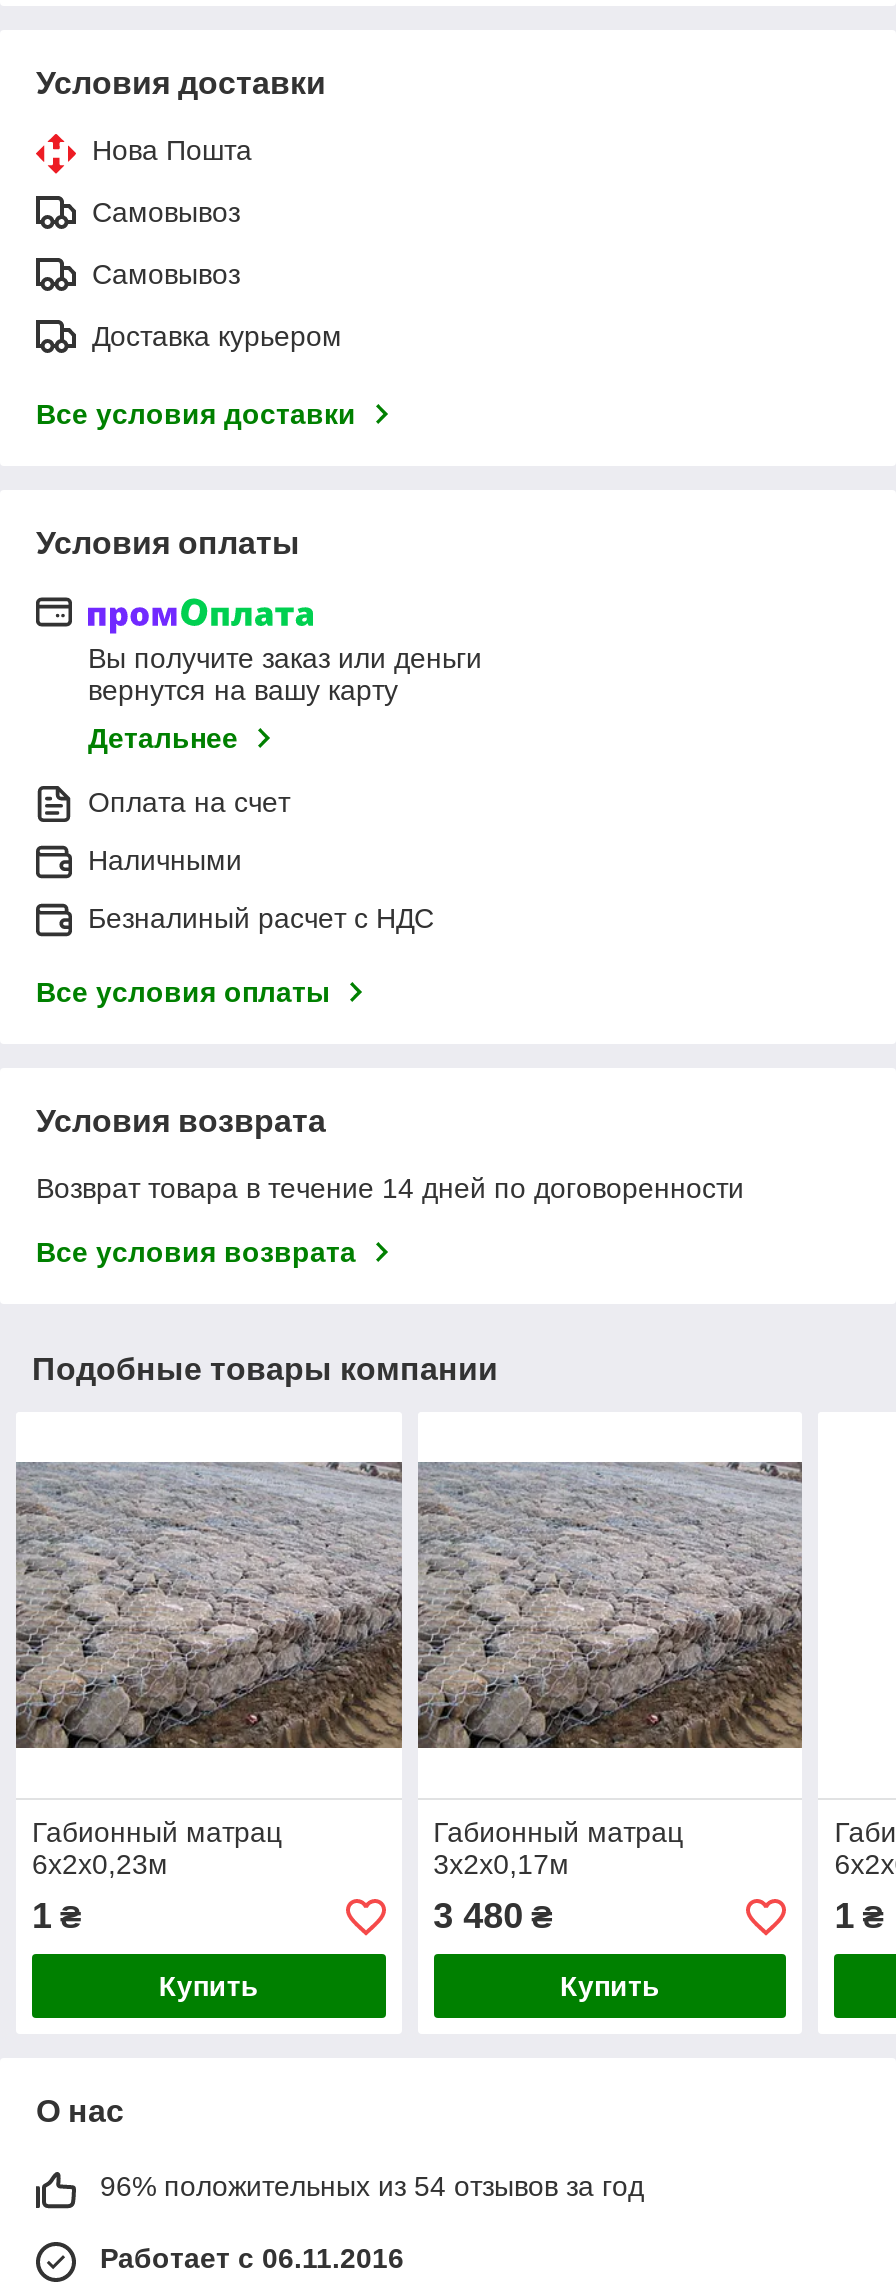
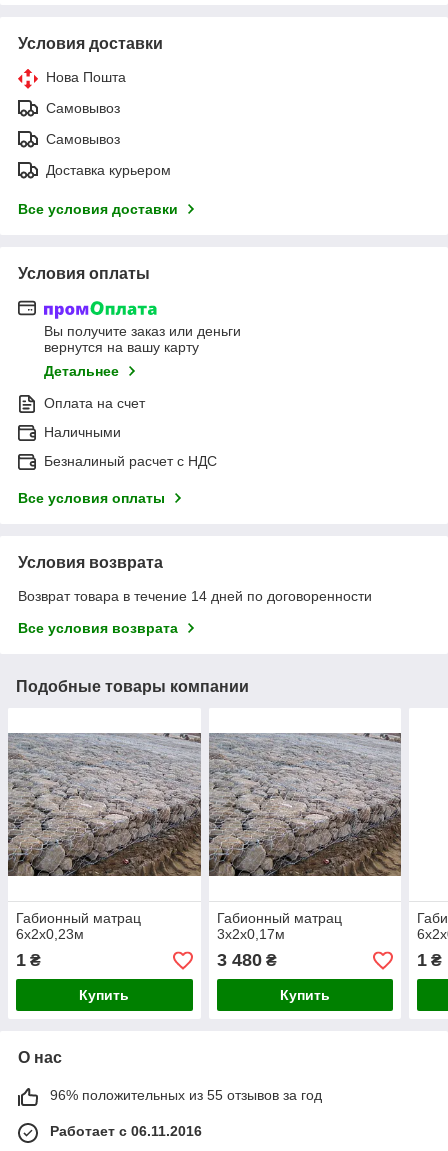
[100,2170,644,2202] 96% положительных из 54 отзывов за год -> [50,1087,322,1103] 96% положительных из 55 отзывов за год

